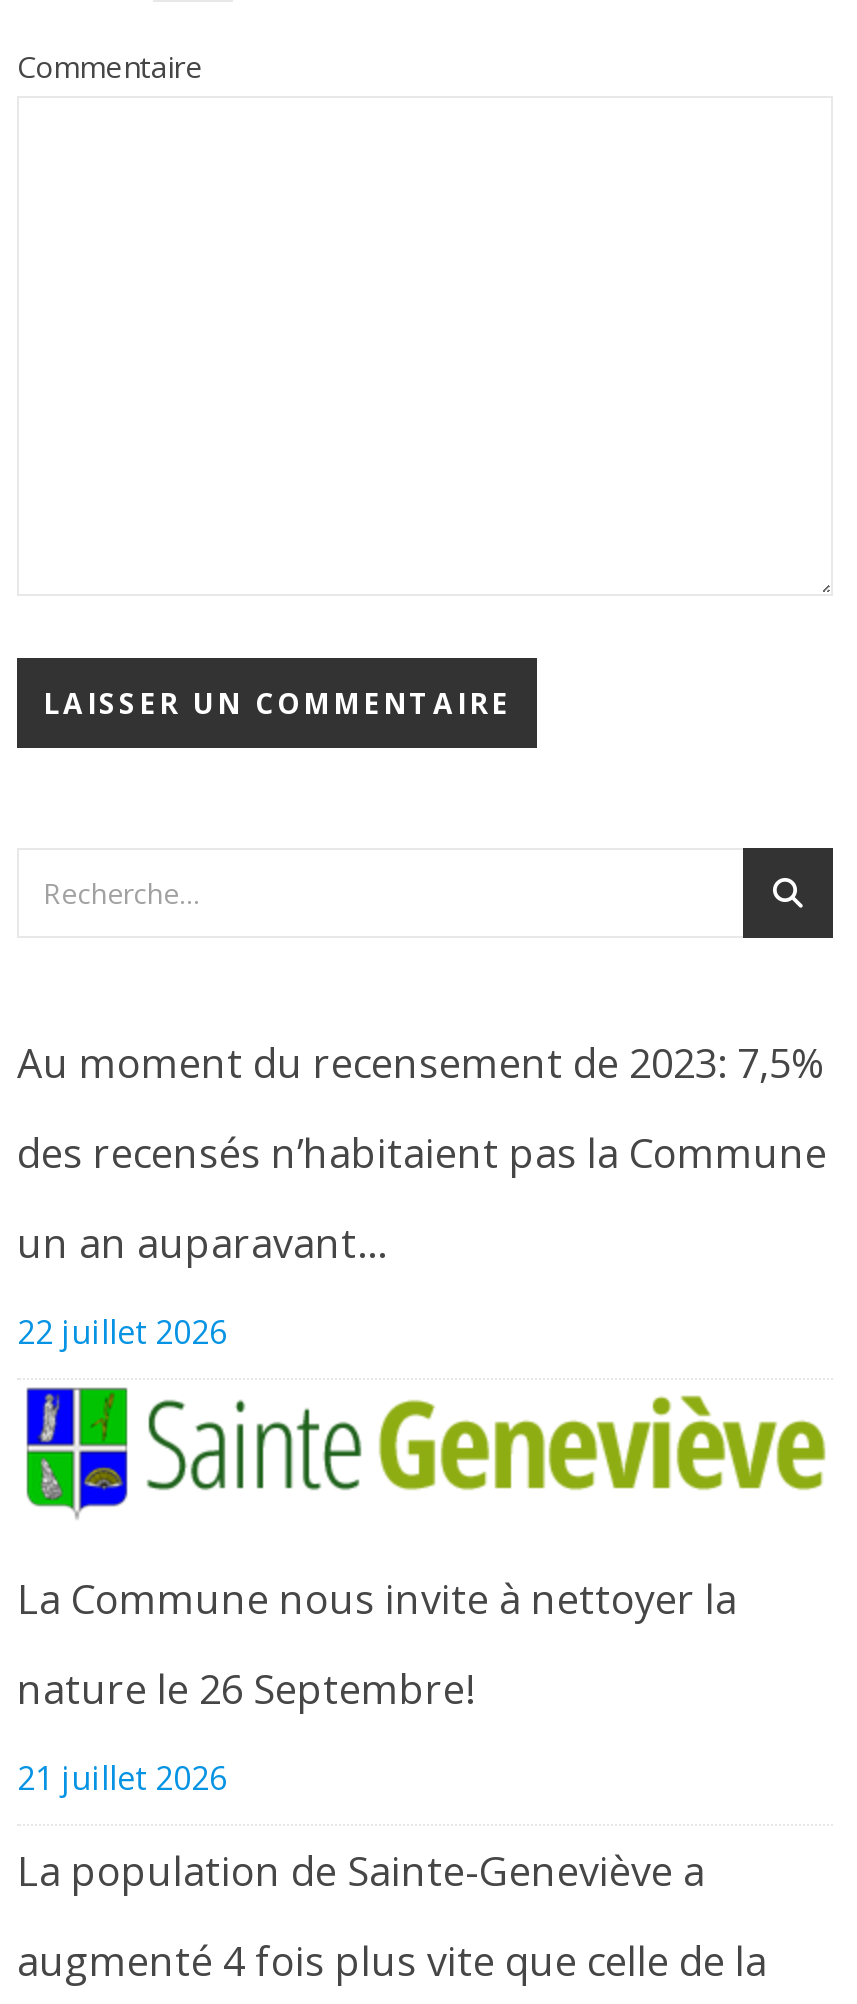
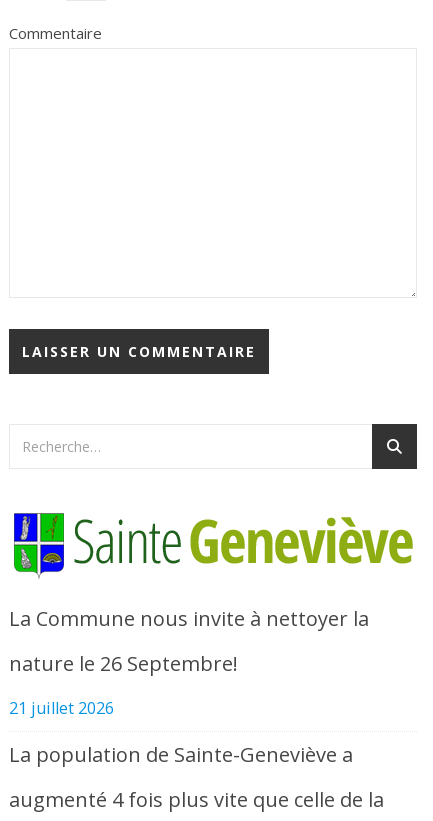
[17,1036,827,1354] Au moment du recensement de 2023: 7,5% | des recensés n’habitaient pas la Commune | un an auparavant… | 22 juillet 2026 -> none

